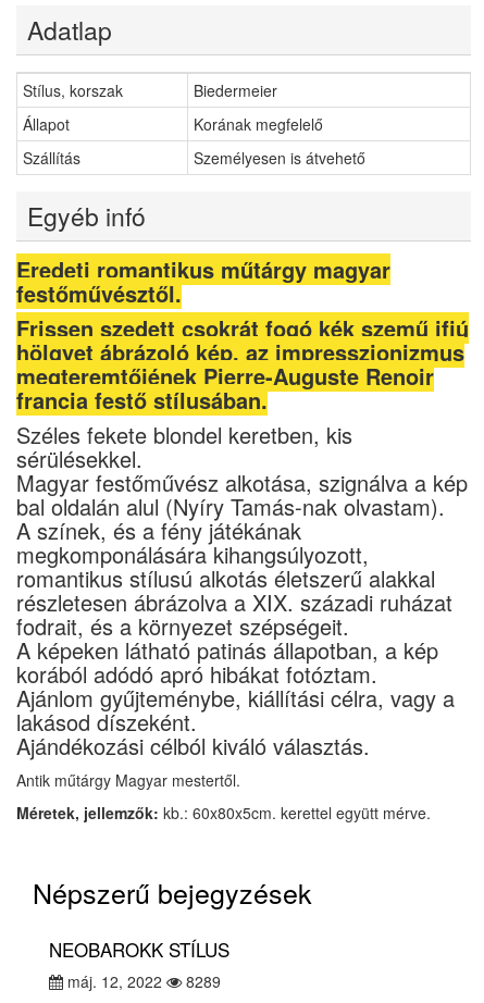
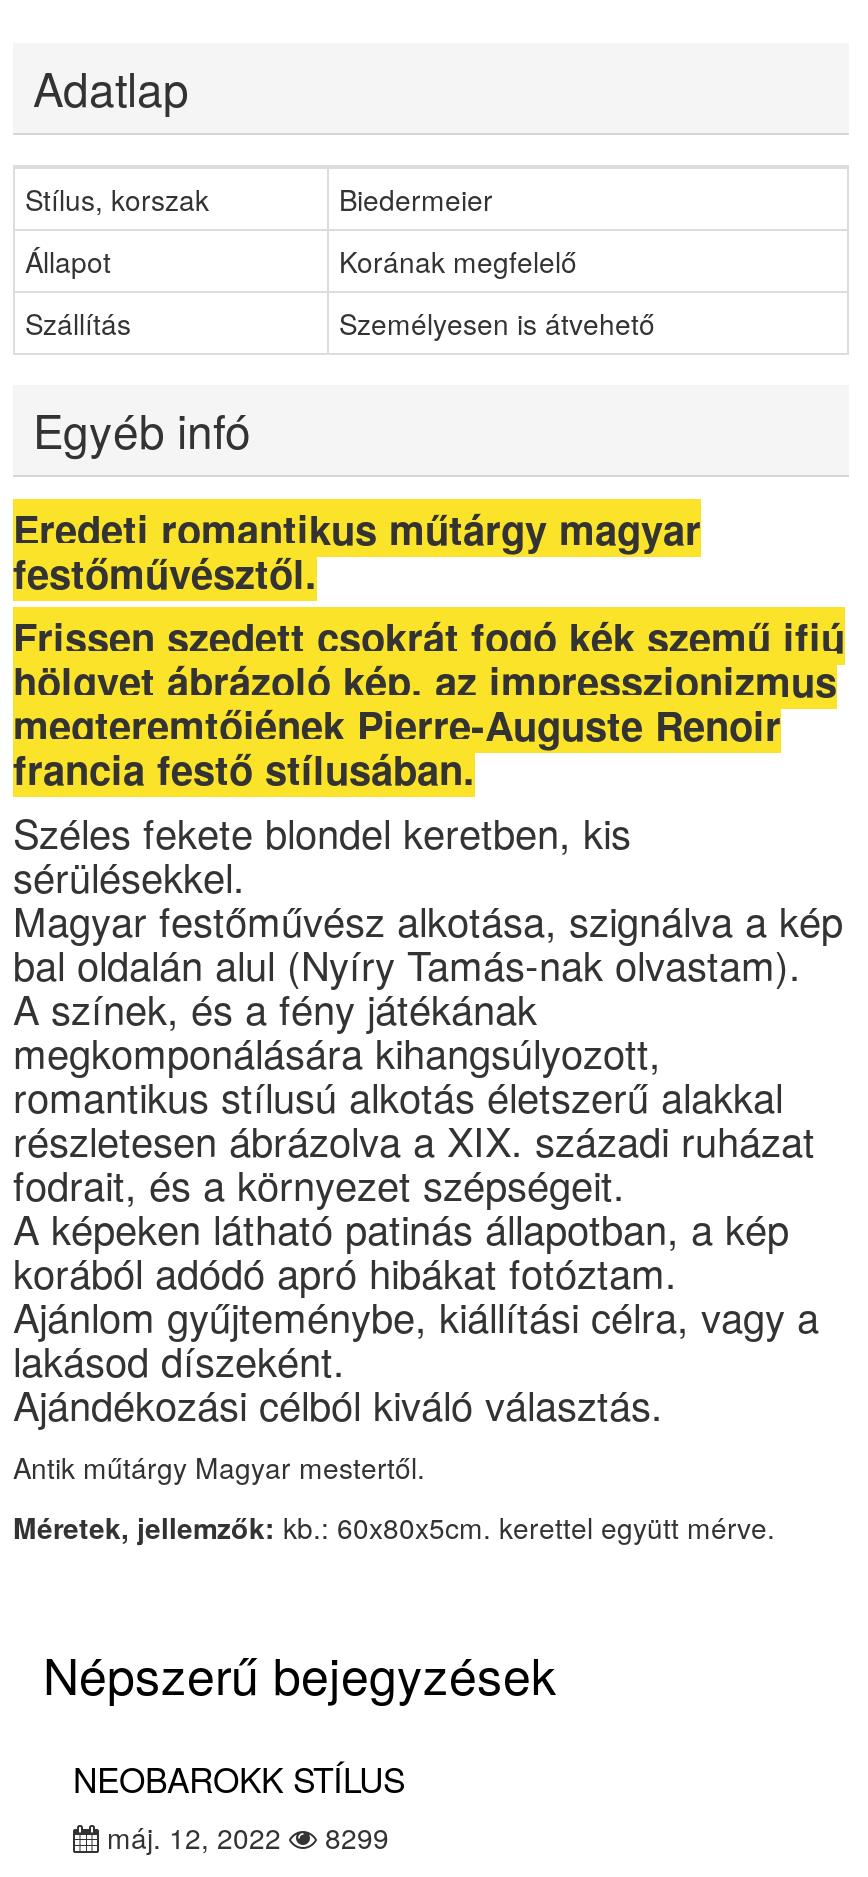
[63,970,221,992] máj. 12, 2022 8289 -> [99,1817,389,1857] máj. 12, 2022 8299

